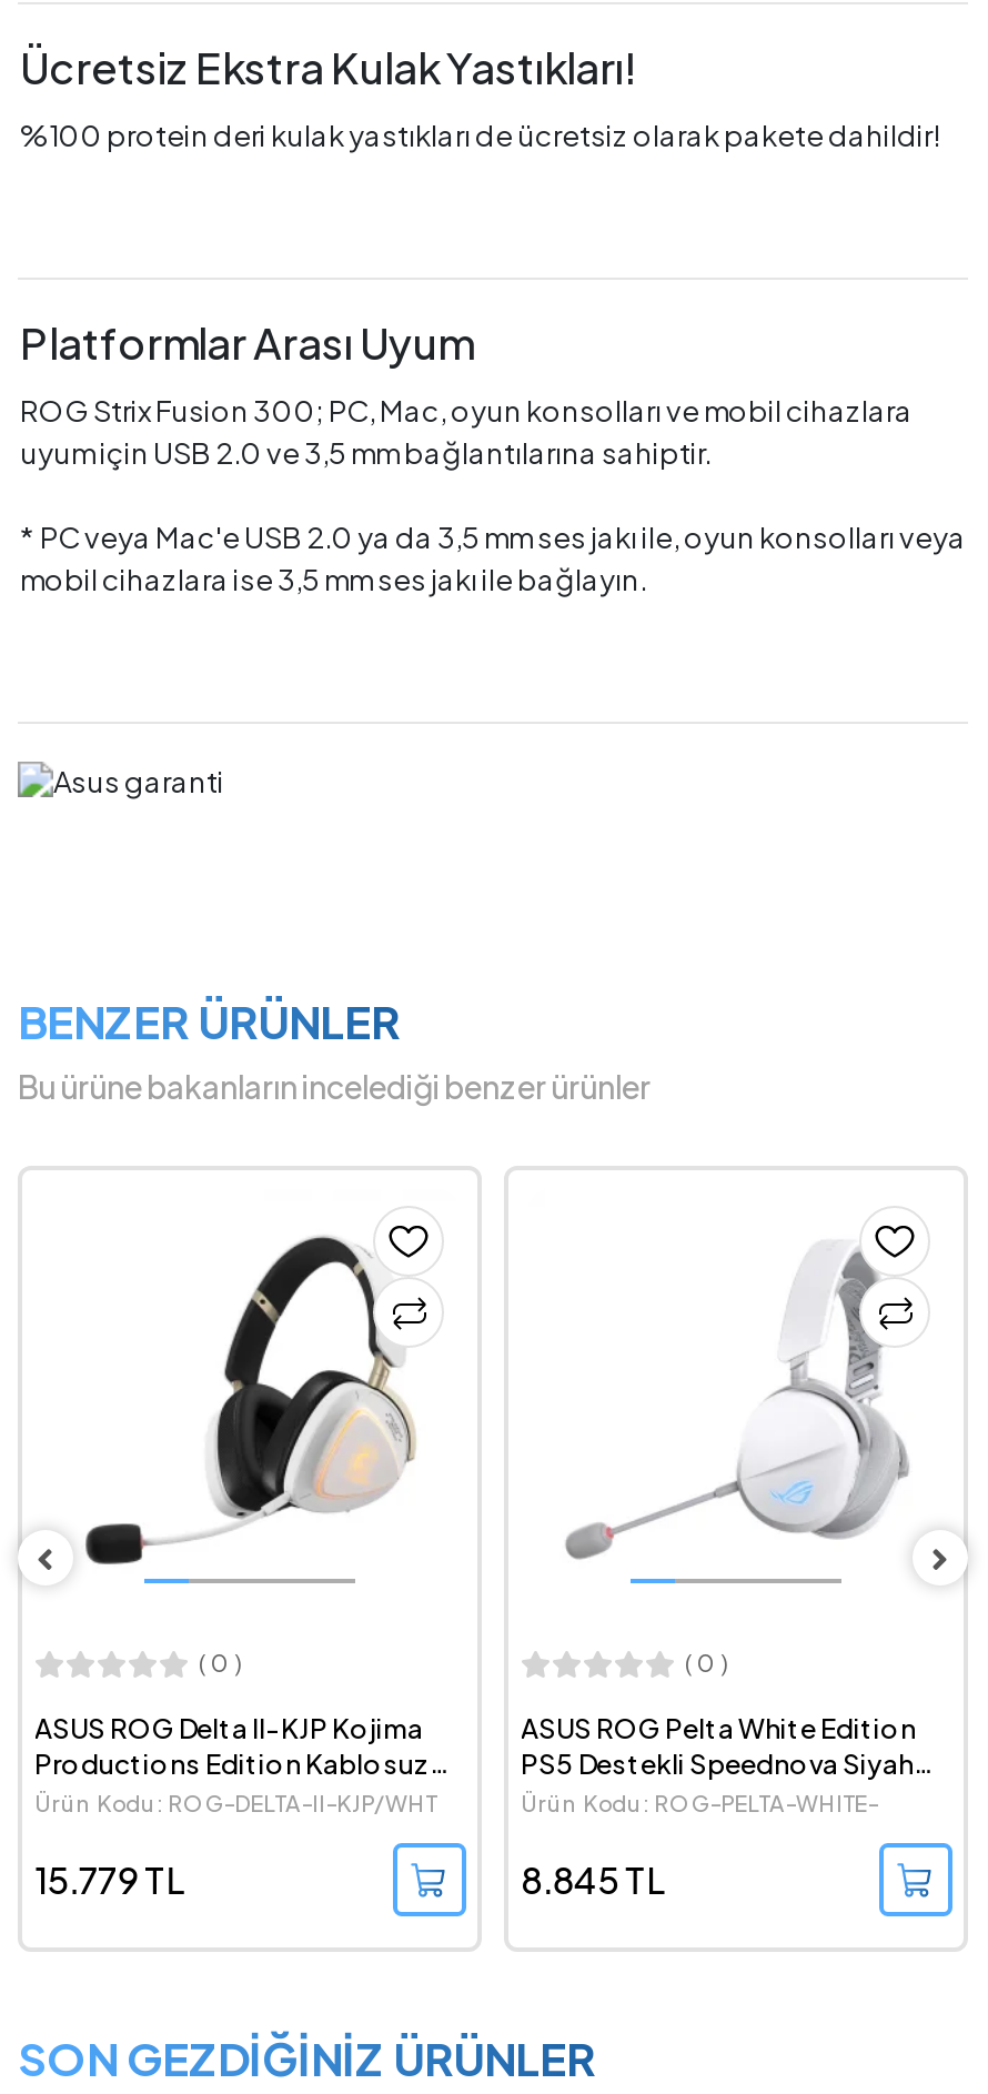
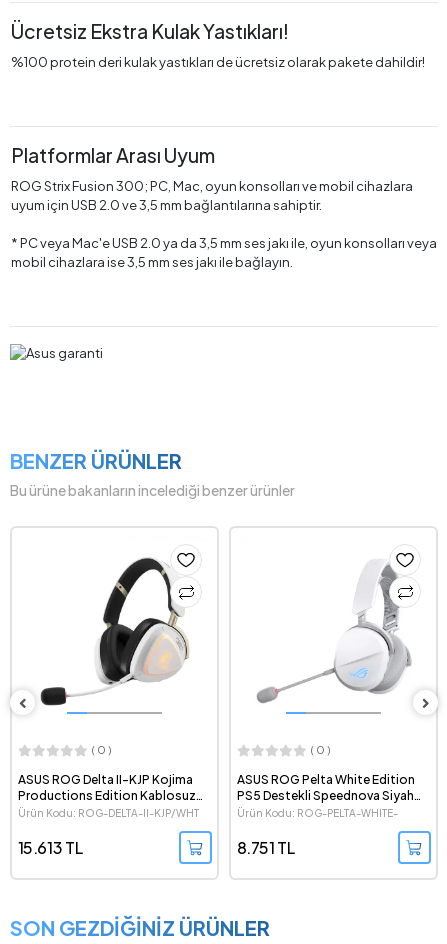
[34,1855,183,1902] 15.779 TL -> [17,836,82,857] 15.613 TL
[521,1855,663,1902] 8.845 TL -> [236,836,295,857] 8.751 TL

